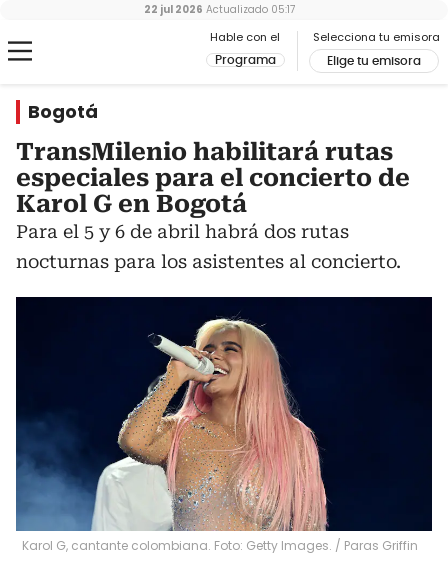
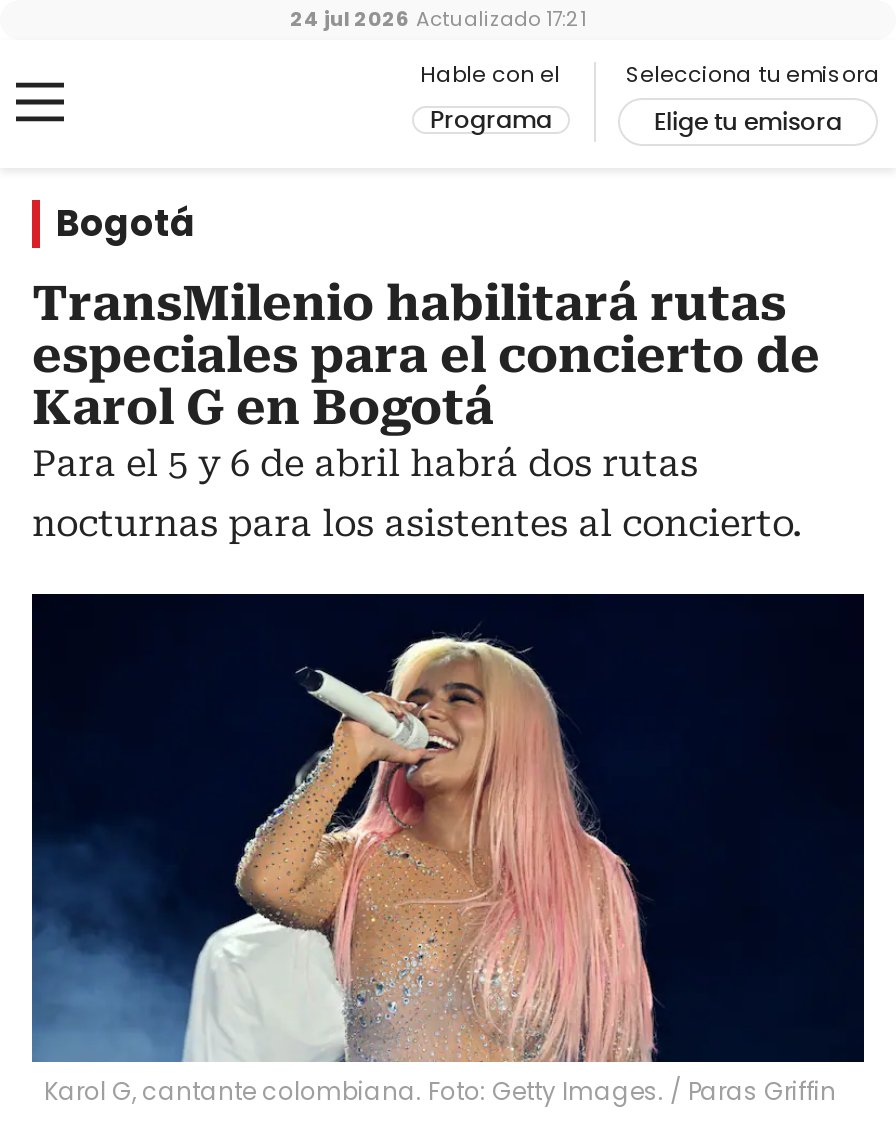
[143,2,294,17] 22 jul 2026 Actualizado 05:17 -> [290,4,586,34] 24 jul 2026 Actualizado 17:21

